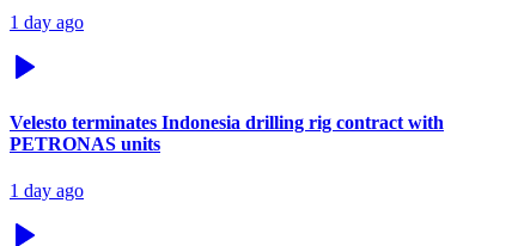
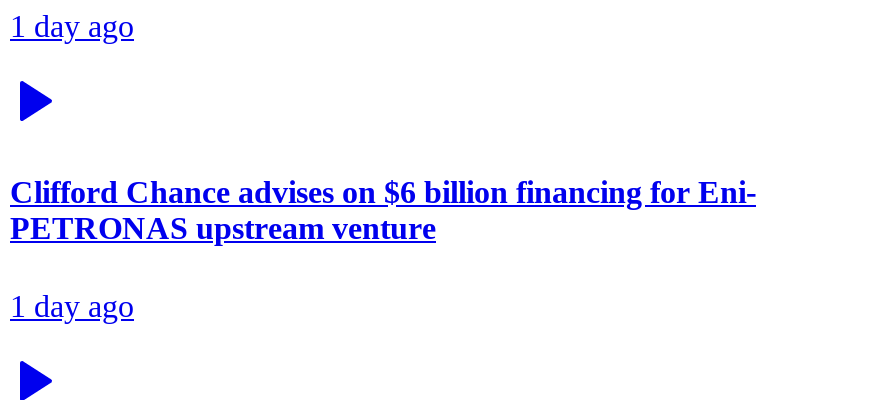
[10,112,444,153] Velesto terminates Indonesia drilling rig contract with | PETRONAS units -> [10,175,756,245] Clifford Chance advises on $6 billion financing for Eni- | PETRONAS upstream venture

